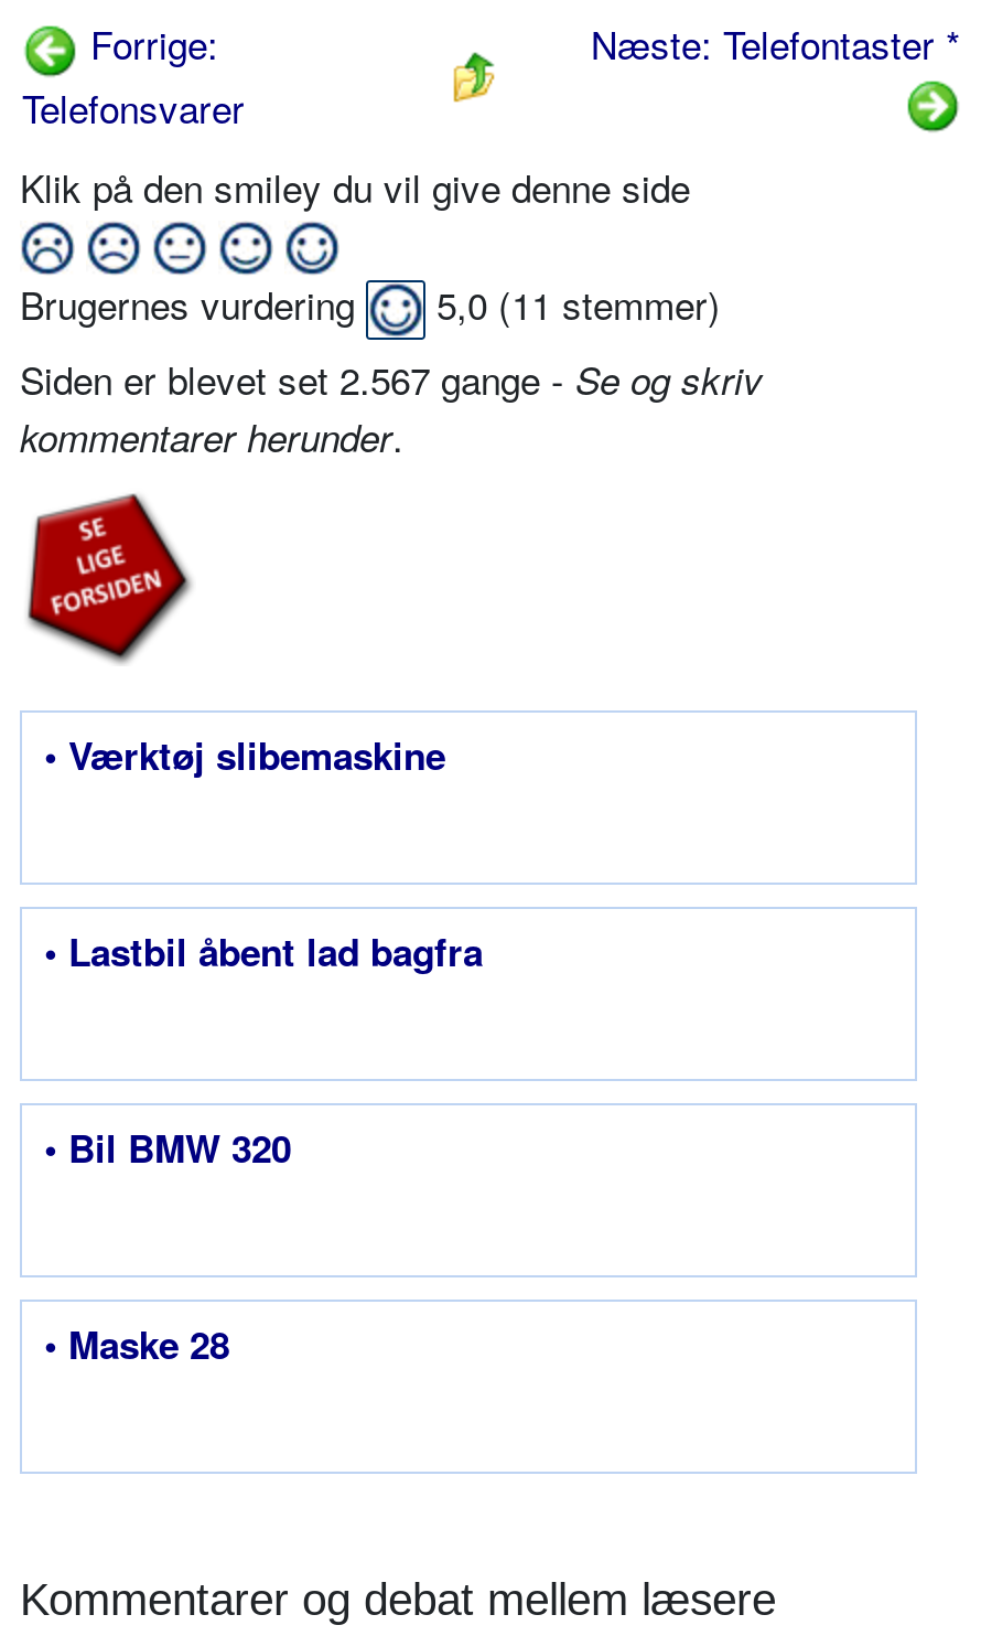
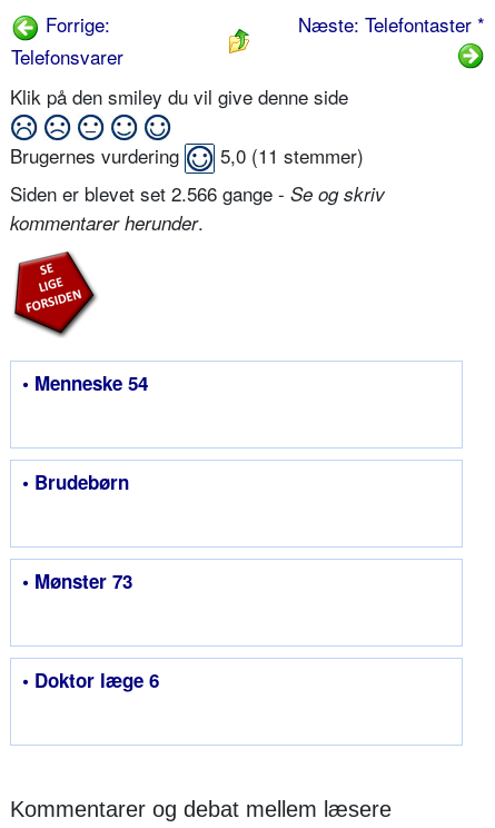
[20,351,763,406] Siden er blevet set 2.567 gange - Se og skriv -> [10,179,385,207] Siden er blevet set 2.566 gange - Se og skriv
[44,728,445,781] • Værktøj slibemaskine -> [22,370,148,396] • Menneske 54
[44,925,483,978] • Lastbil åbent lad bagfra -> [22,469,129,495] • Brudebørn
[44,1121,291,1174] • Bil BMW 320 -> [22,568,132,594] • Mønster 73
[44,1317,229,1370] • Maske 28 -> [22,667,159,693] • Doktor læge 6

